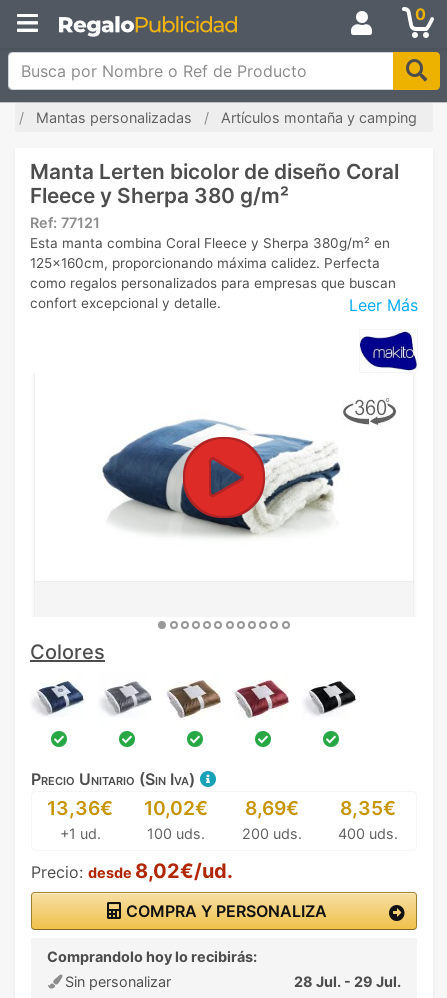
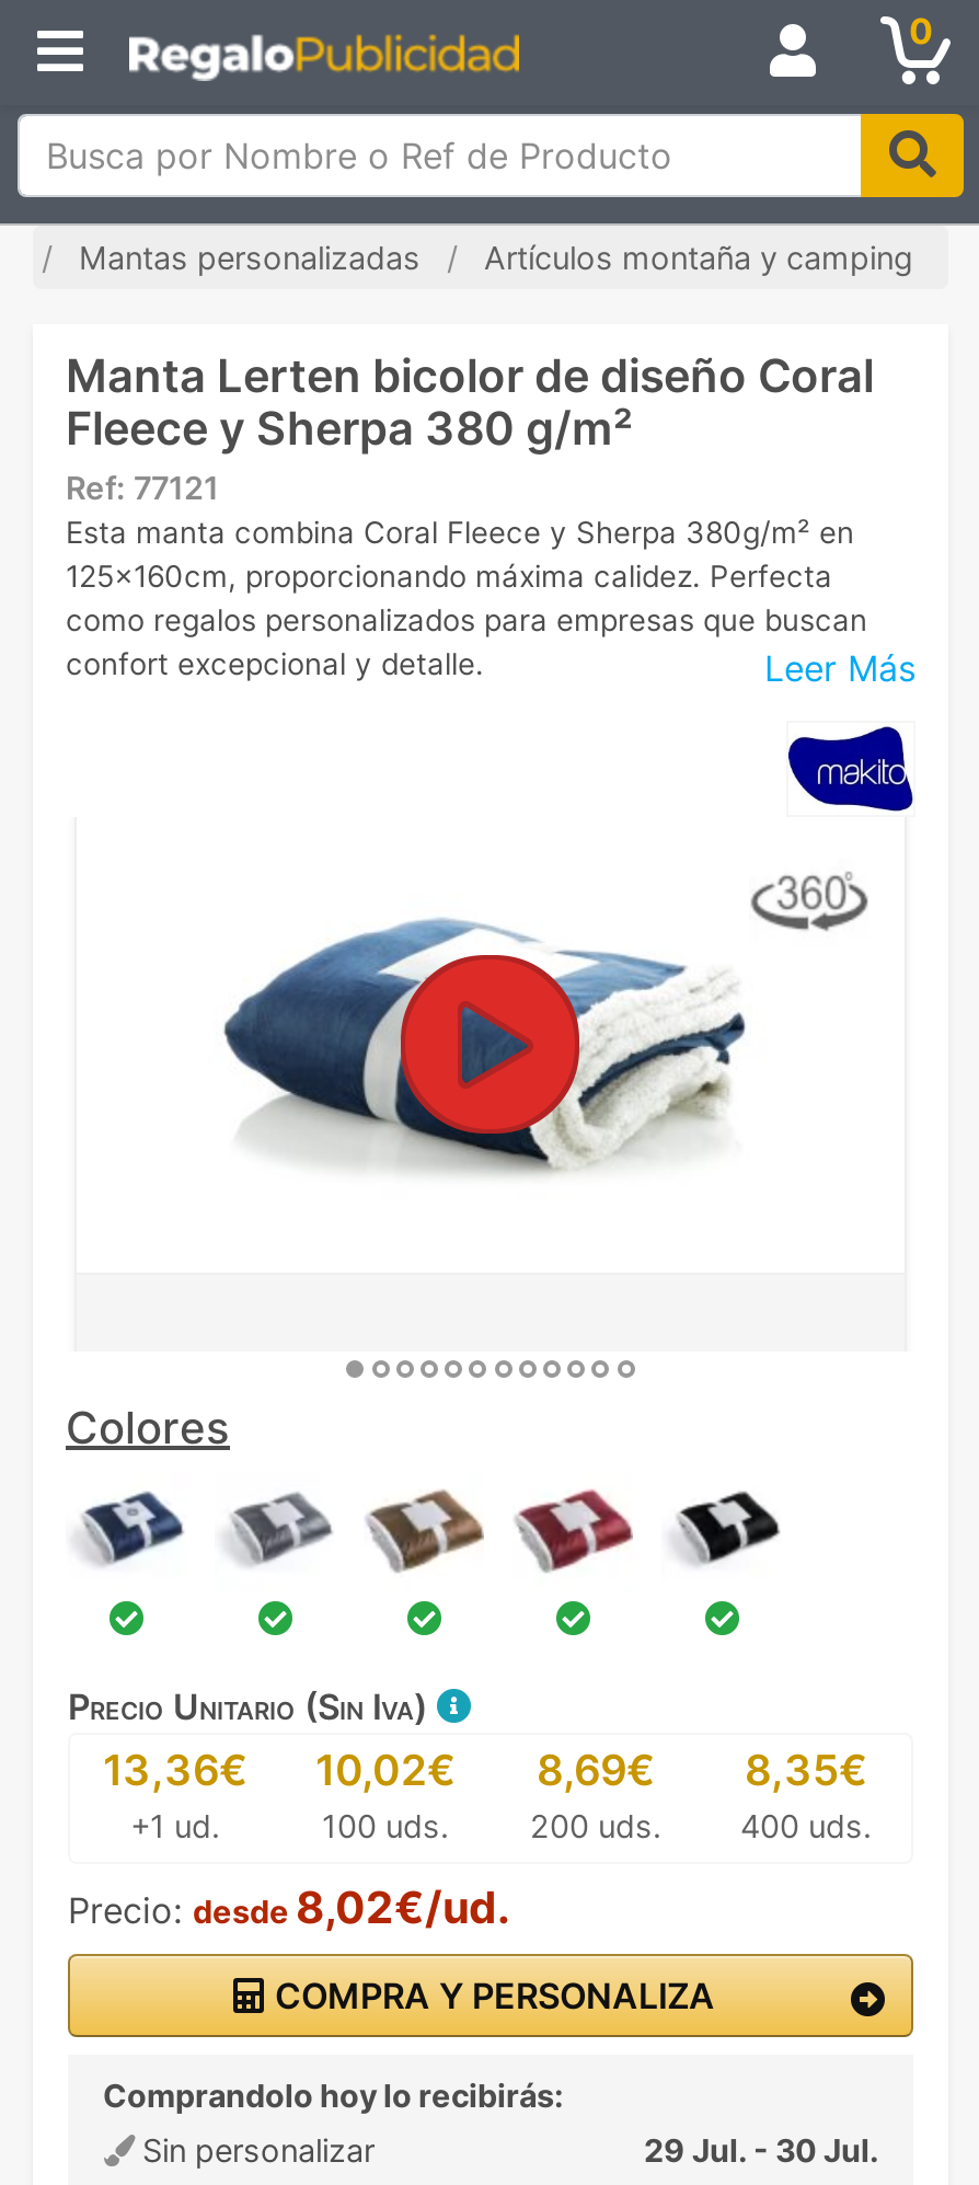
[294,973,401,990] 28 Jul. - 29 Jul. -> [644,2131,878,2168] 29 Jul. - 30 Jul.

